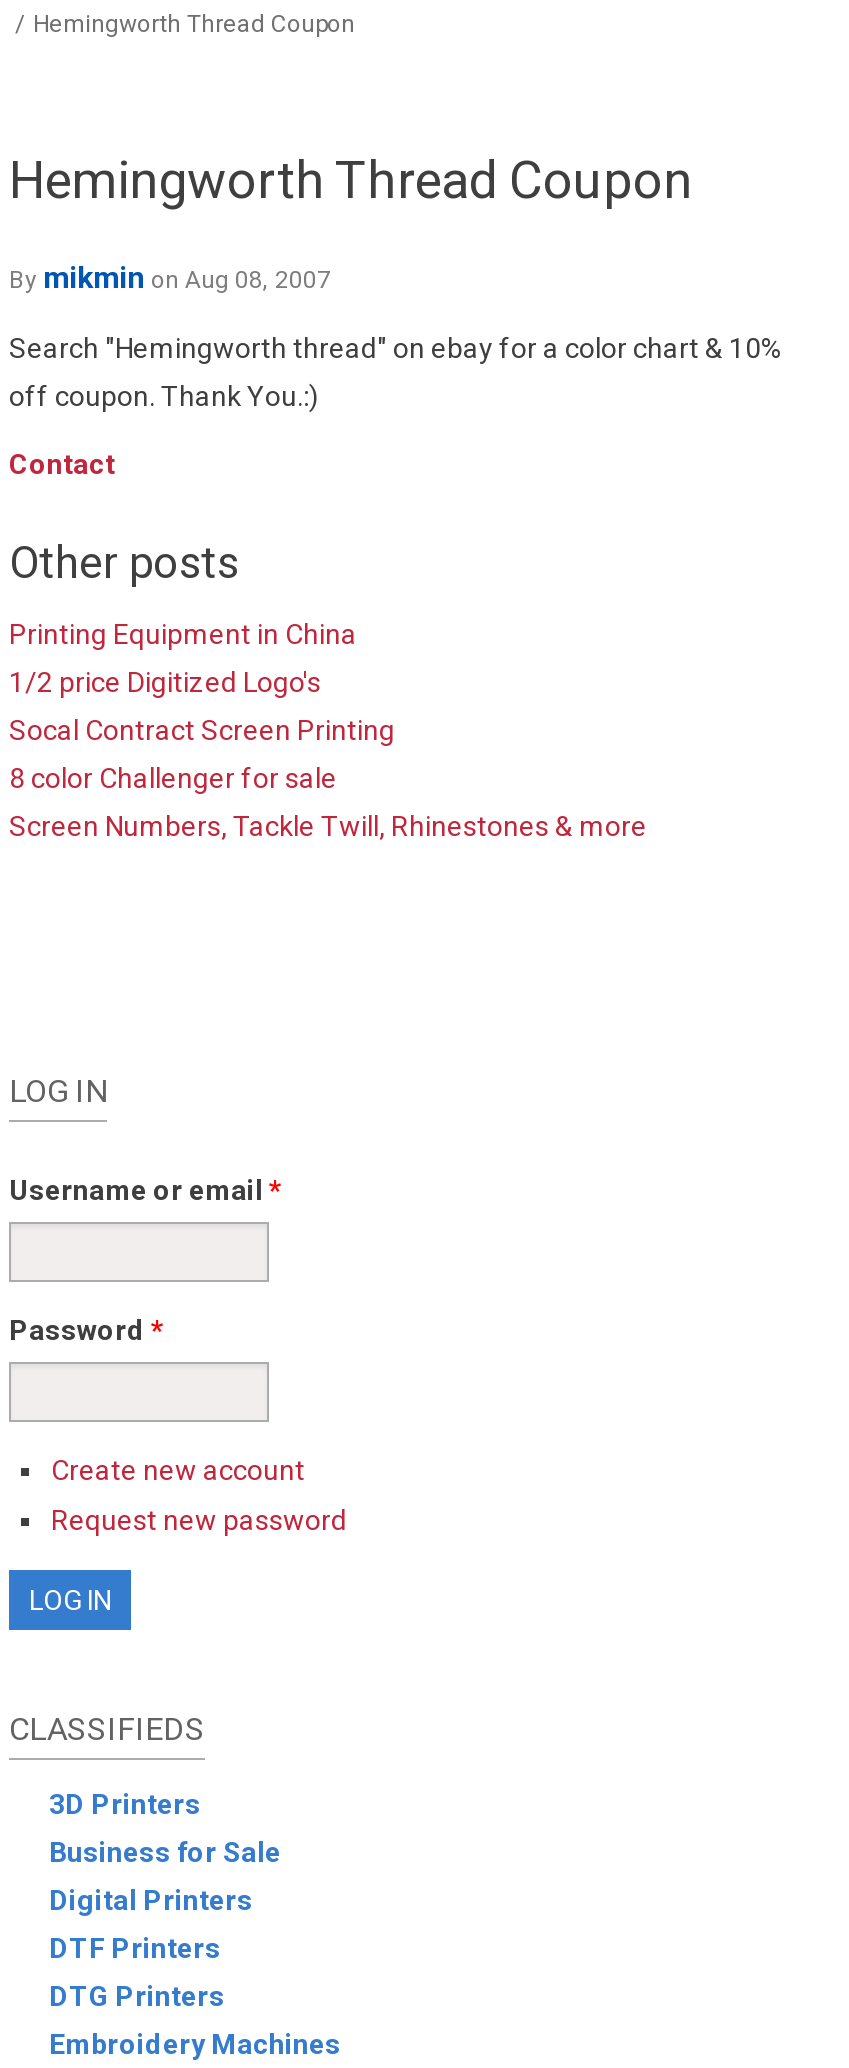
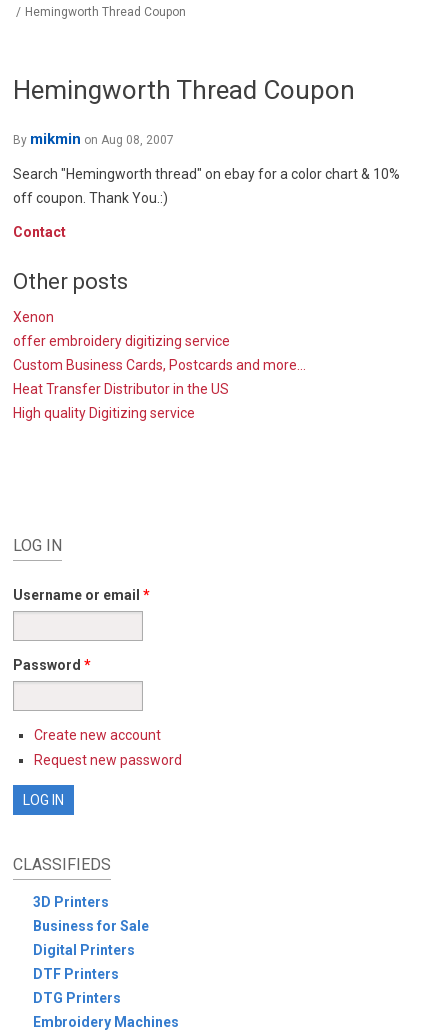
[9,618,357,650] Printing Equipment in China -> [13,309,54,325] Xenon
[9,666,321,698] 1/2 price Digitized Logo's -> [13,333,230,349] offer embroidery digitizing service
[9,714,395,746] Socal Contract Screen Printing -> [13,357,306,373] Custom Business Cards, Postcards and more...
[9,762,337,794] 8 color Challenger for sale -> [13,381,229,397] Heat Transfer Distributor in the US
[9,810,647,842] Screen Numbers, Tackle Twill, Rhinestones & more -> [13,405,195,421] High quality Digitizing service

